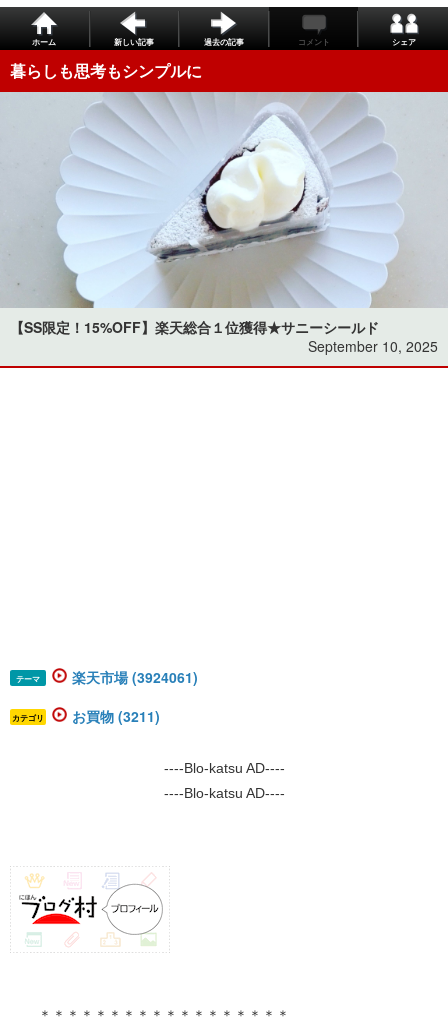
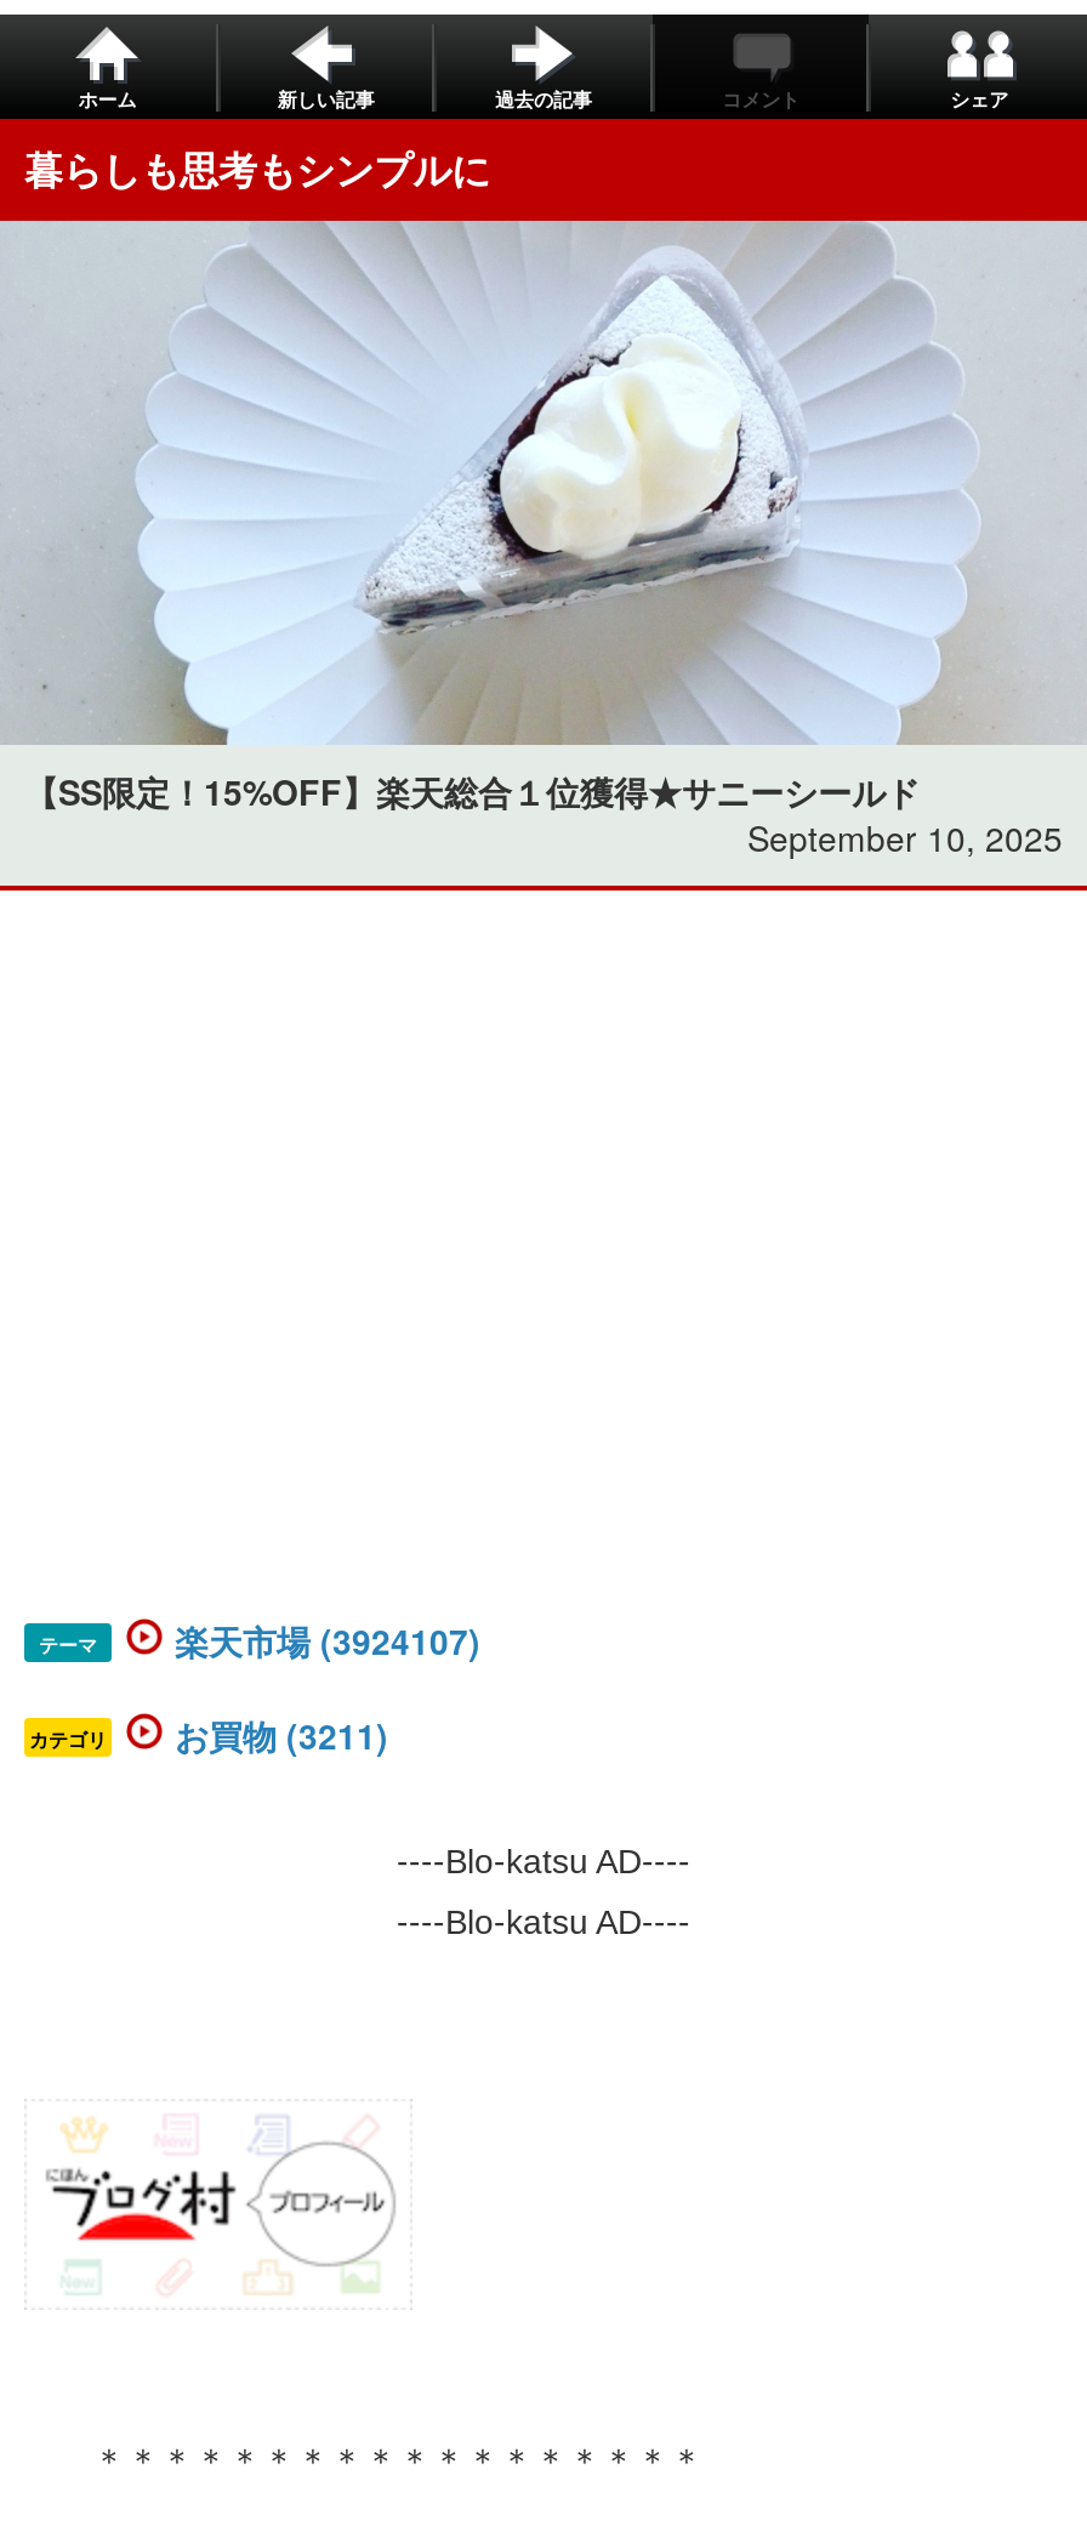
[72,667,198,687] 楽天市場 (3924061) -> [175,1616,480,1664] 楽天市場 (3924107)

